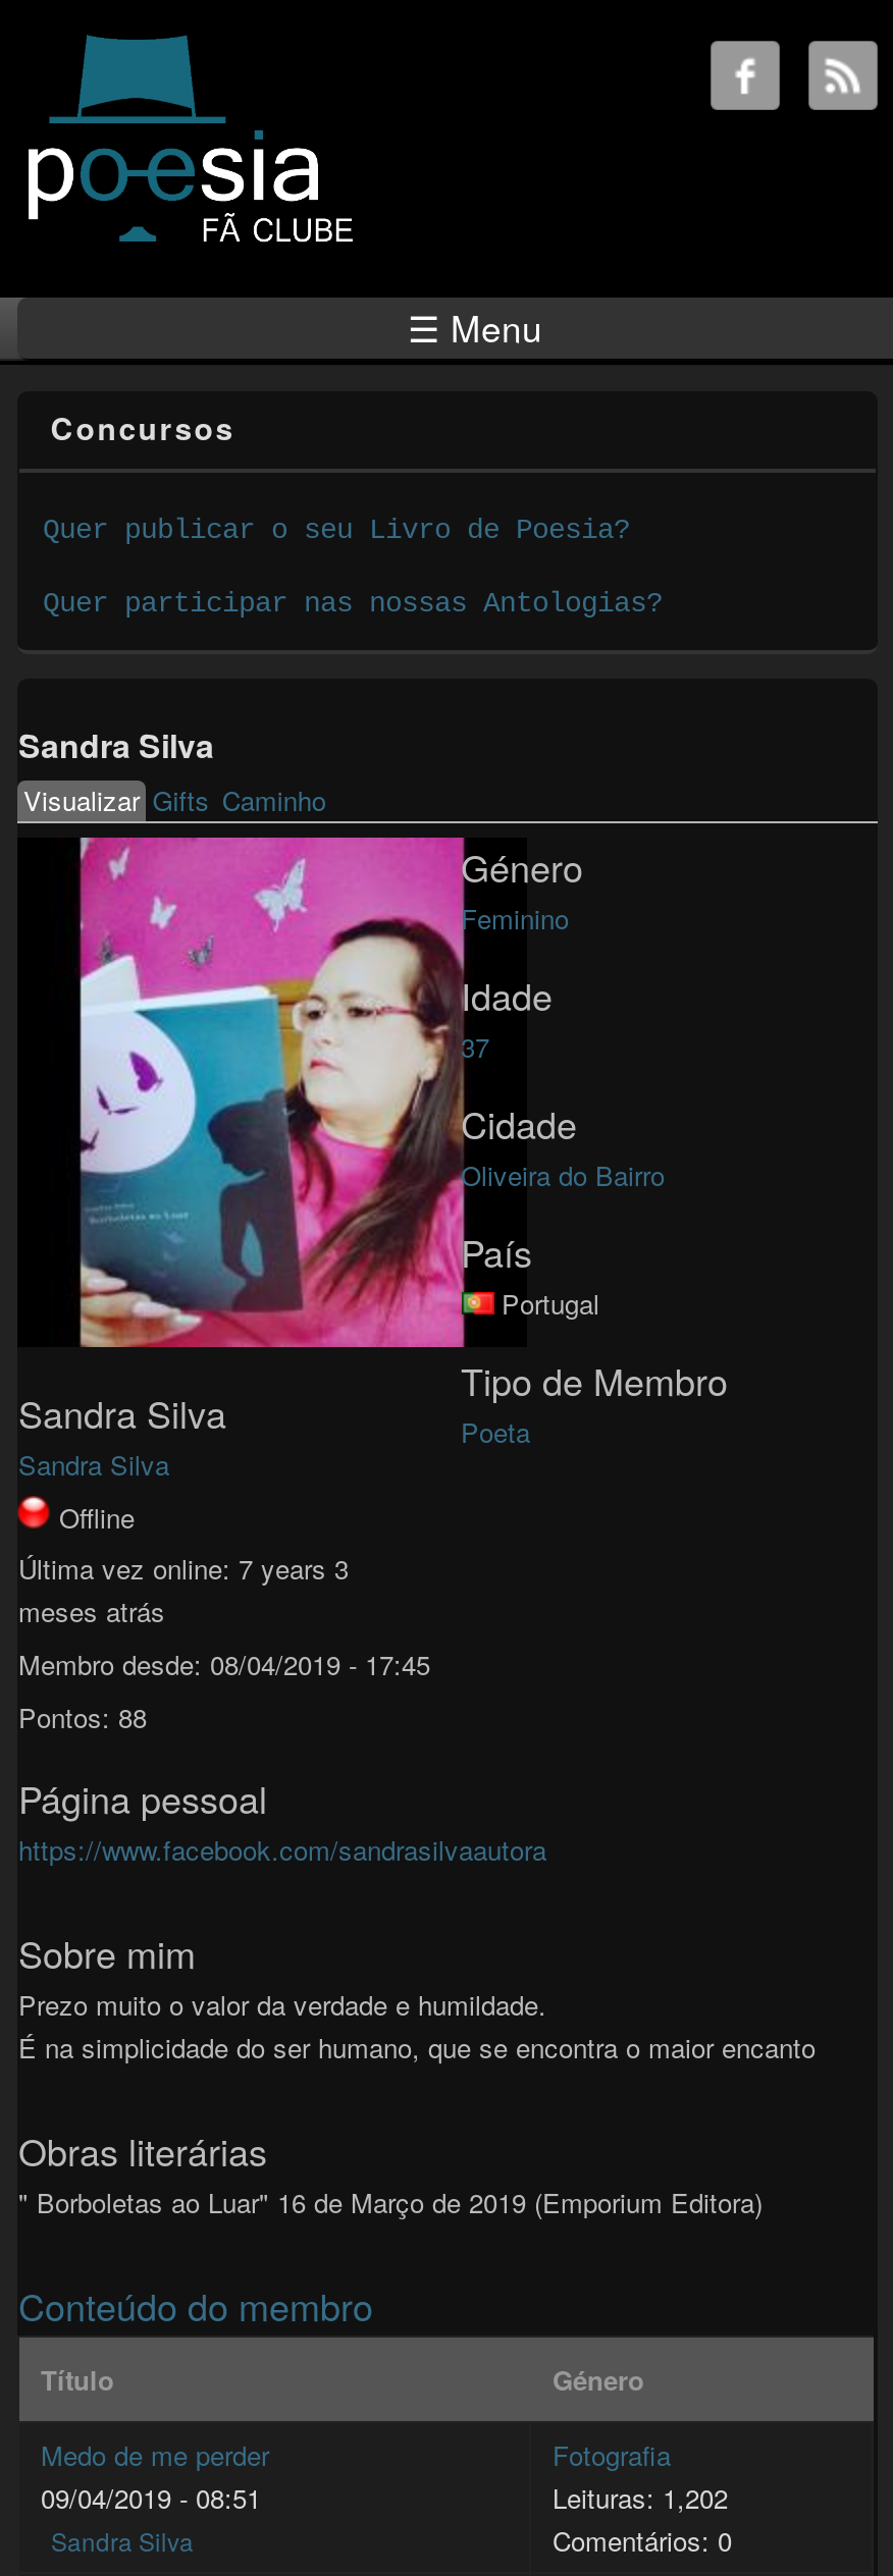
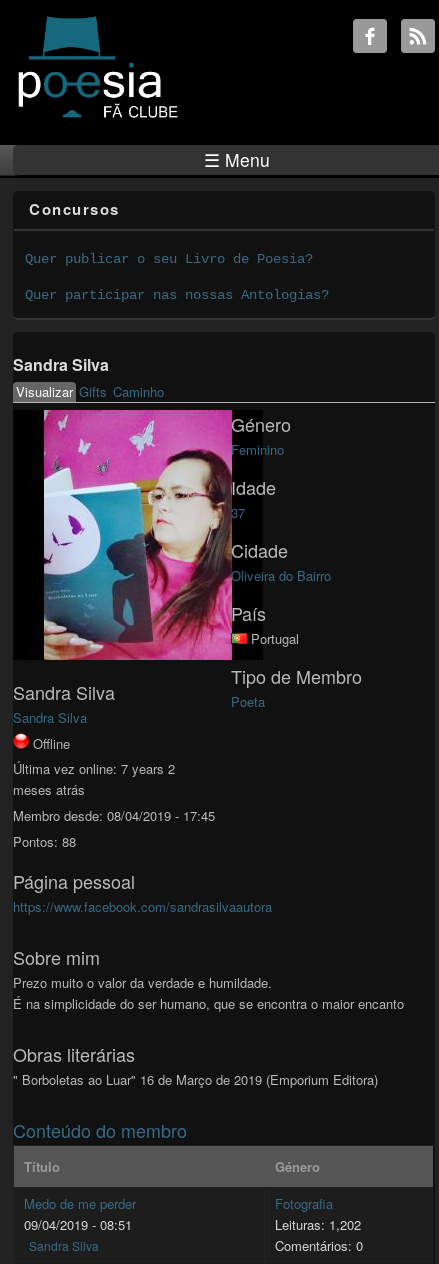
[18,1548,348,1587] Última vez online: 7 years 3 -> [13,759,175,778] Última vez online: 7 years 2

